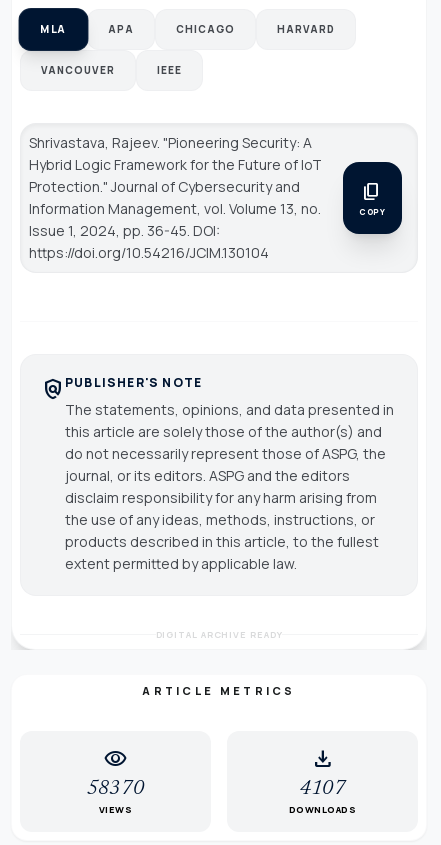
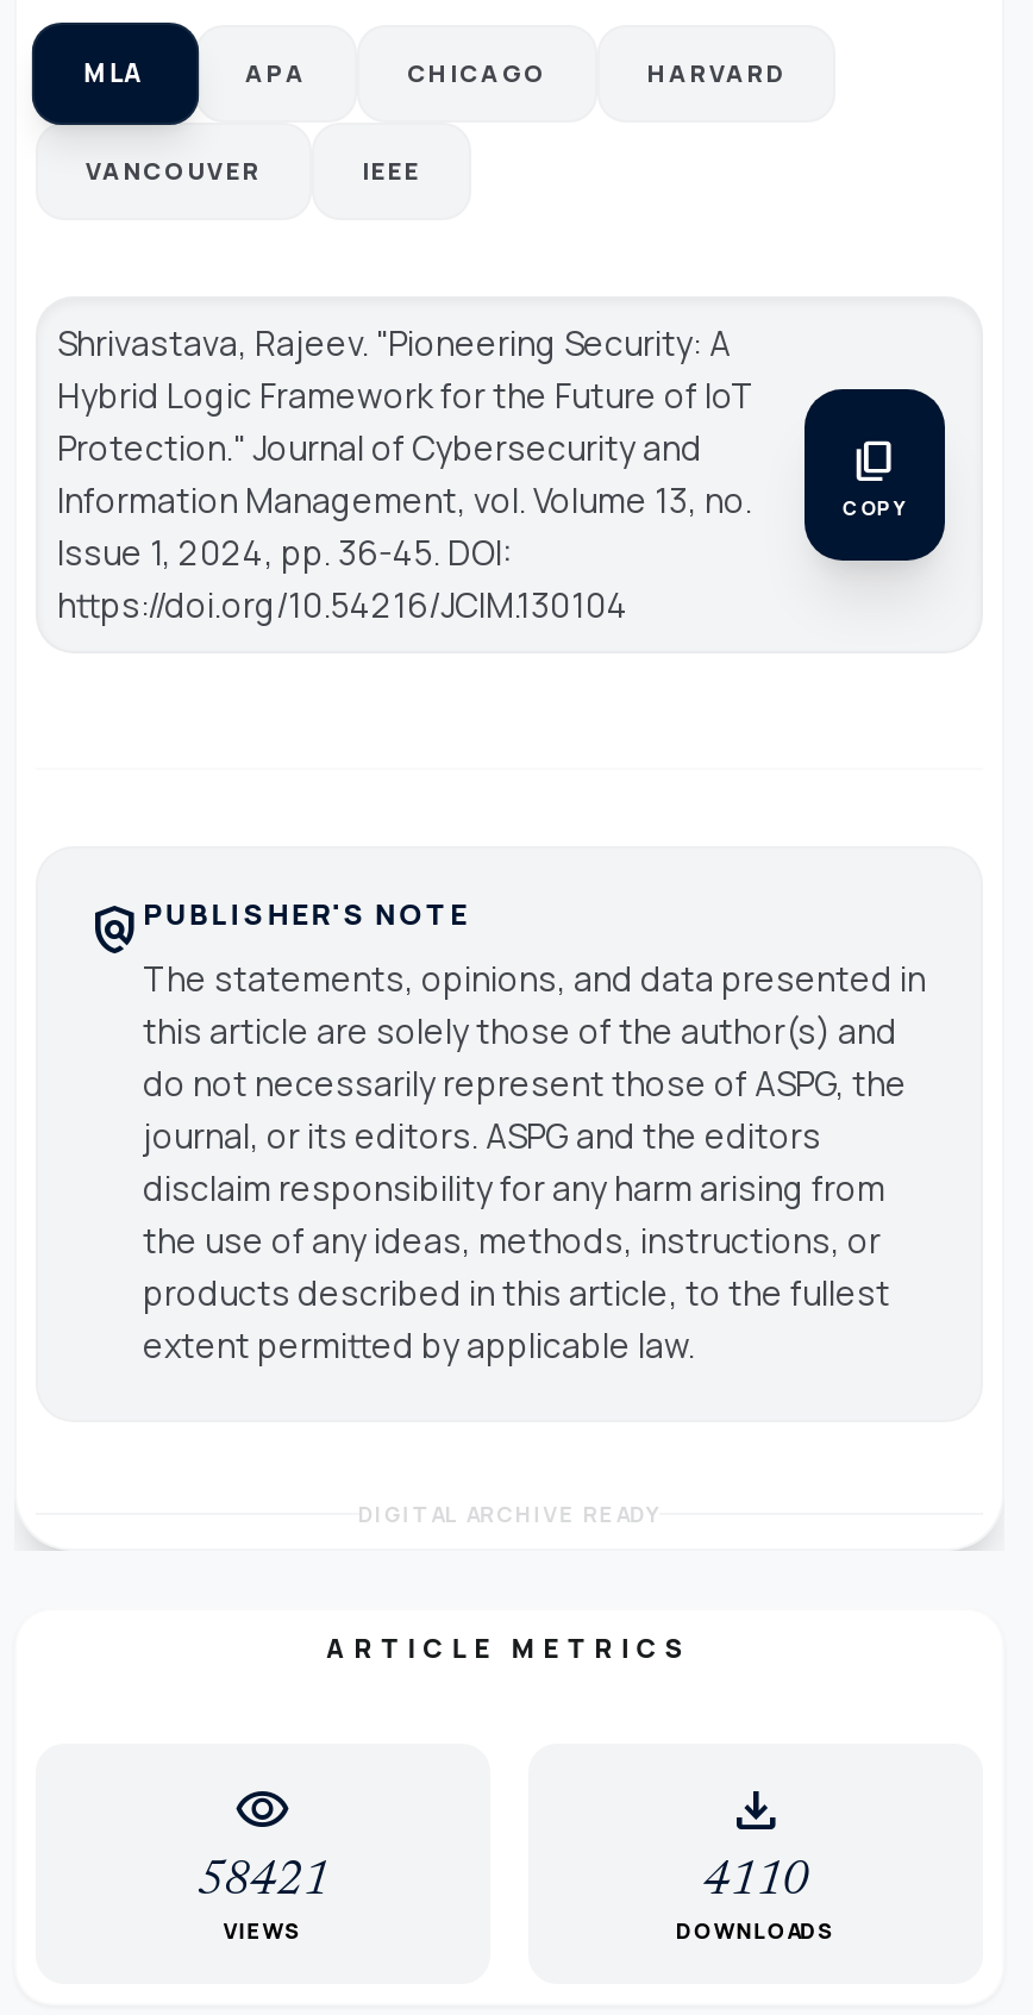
[87,779,144,799] 58370 -> [198,1858,328,1906] 58421
[299,779,345,799] 4107 -> [703,1858,808,1906] 4110

